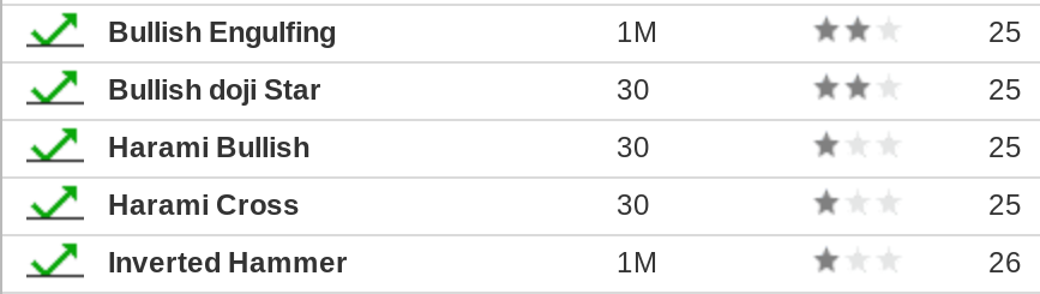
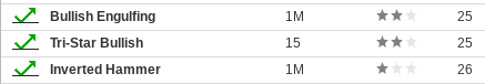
[108,73,1022,222] Bullish doji Star | 30 | 25 | Harami Bullish | 30 | 25 | Harami Cross | 30 -> [50,35,301,51] Tri-Star Bullish | 15

